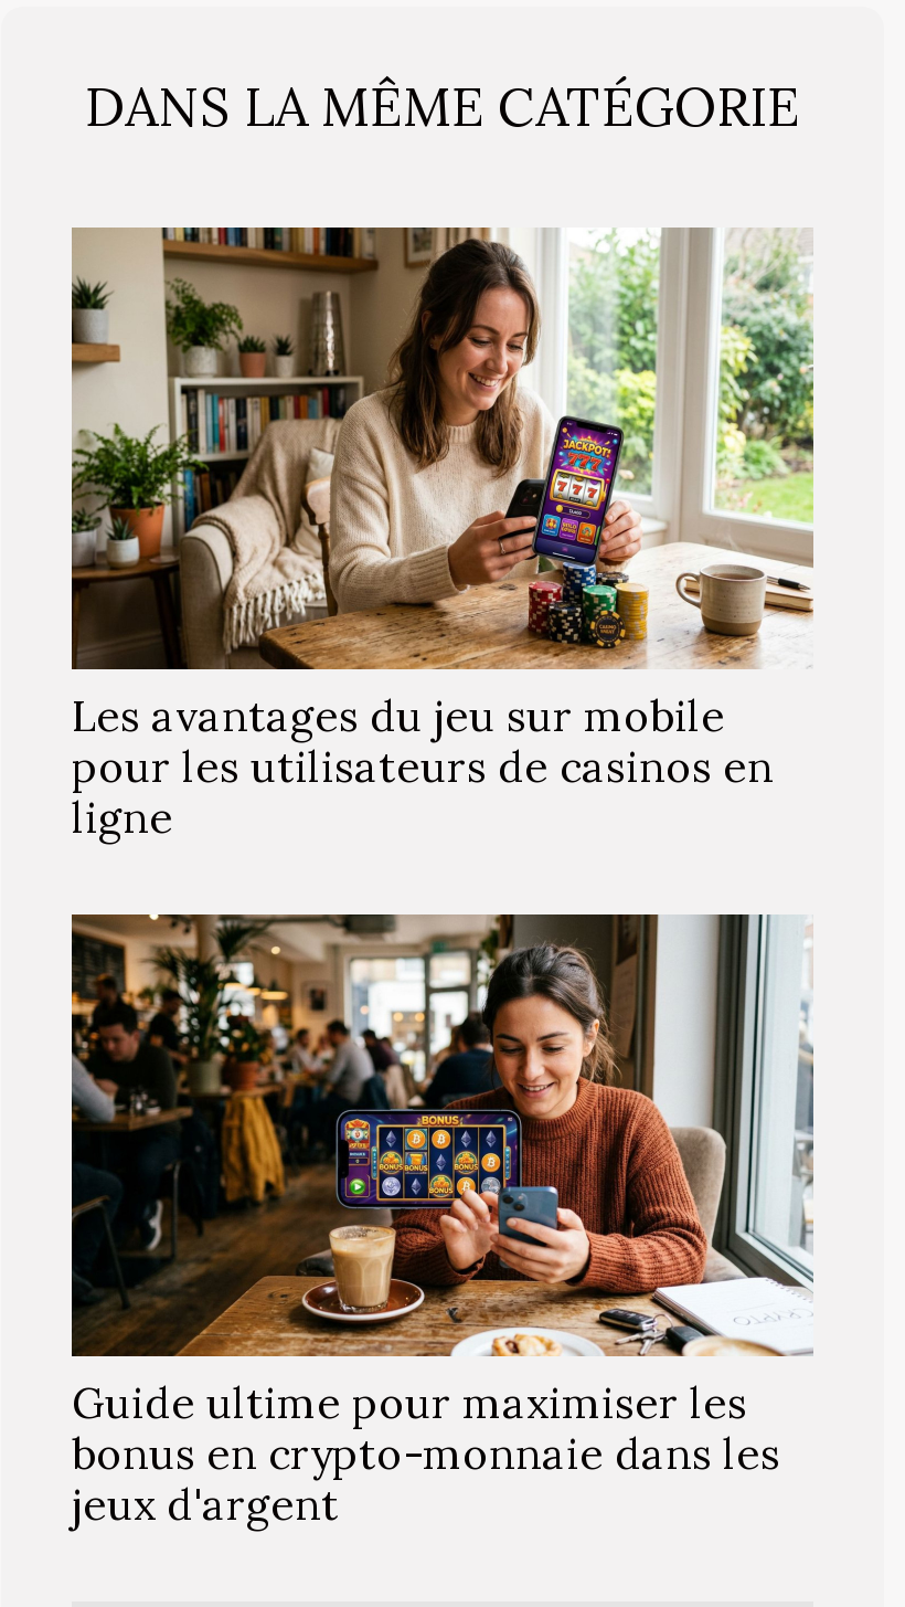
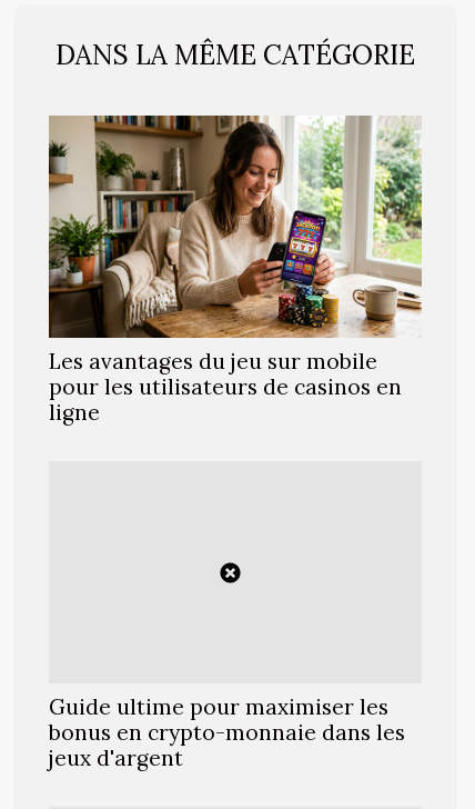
[70,912,816,1358] [image] -> none

